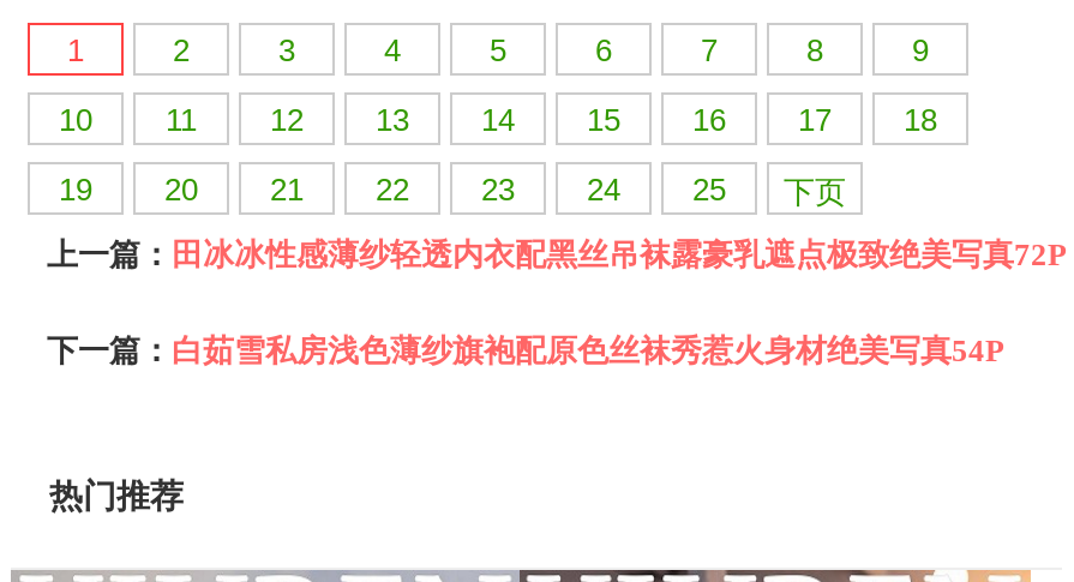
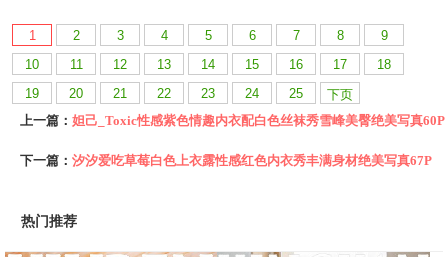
[47,238,1067,274] 上一篇：田冰冰性感薄纱轻透内衣配黑丝吊袜露豪乳遮点极致绝美写真72P -> [20,113,445,128] 上一篇：妲己_Toxic性感紫色情趣内衣配白色丝袜秀雪峰美臀绝美写真60P
[47,334,1004,370] 下一篇：白茹雪私房浅色薄纱旗袍配原色丝袜秀惹火身材绝美写真54P -> [20,153,432,168] 下一篇：汐汐爱吃草莓白色上衣露性感红色内衣秀丰满身材绝美写真67P

